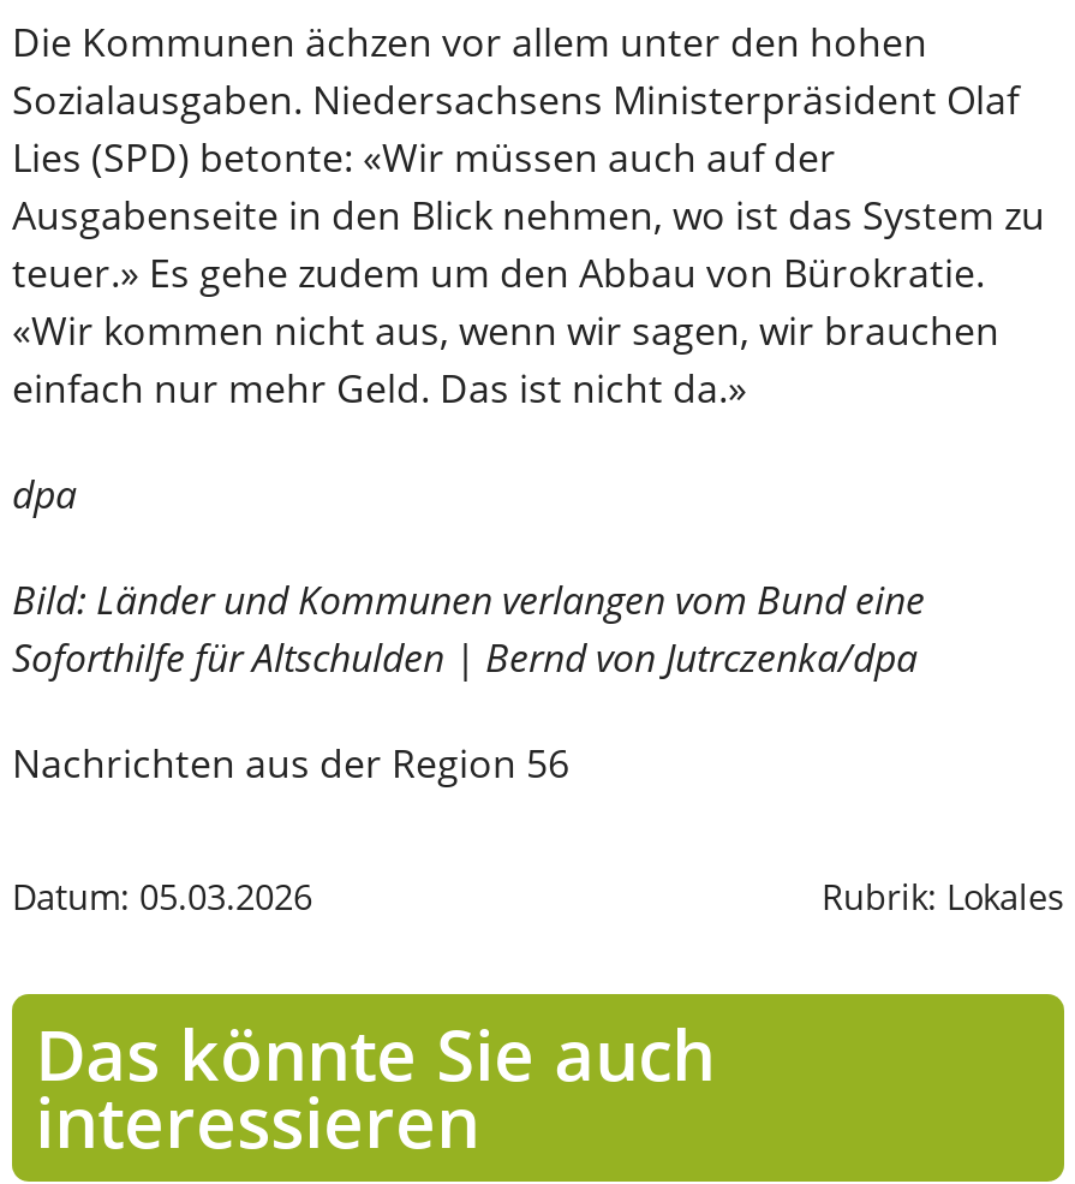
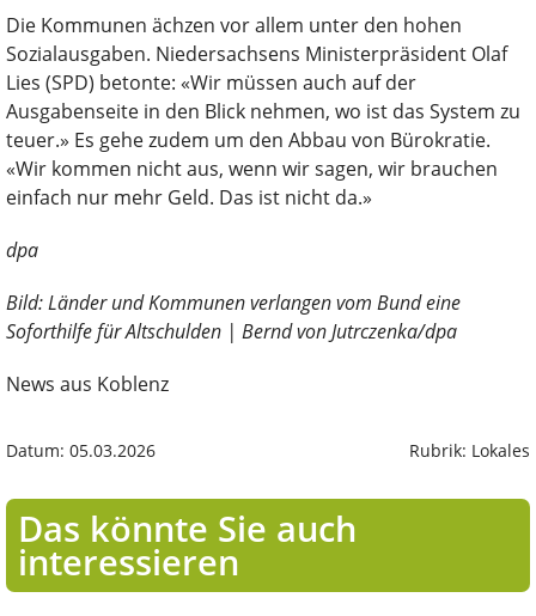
[12,736,569,789] Nachrichten aus der Region 56 -> [6,371,169,397] News aus Koblenz

